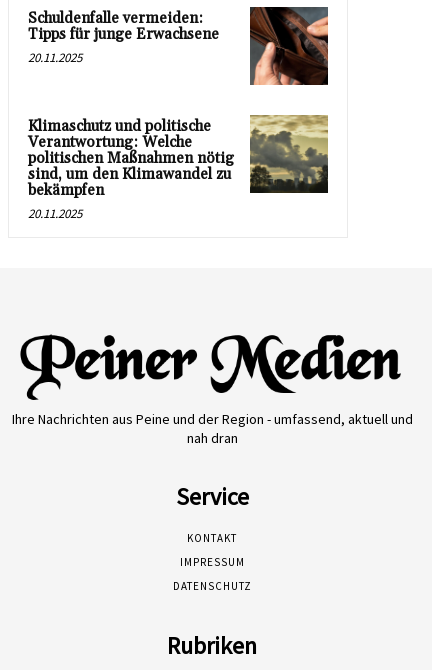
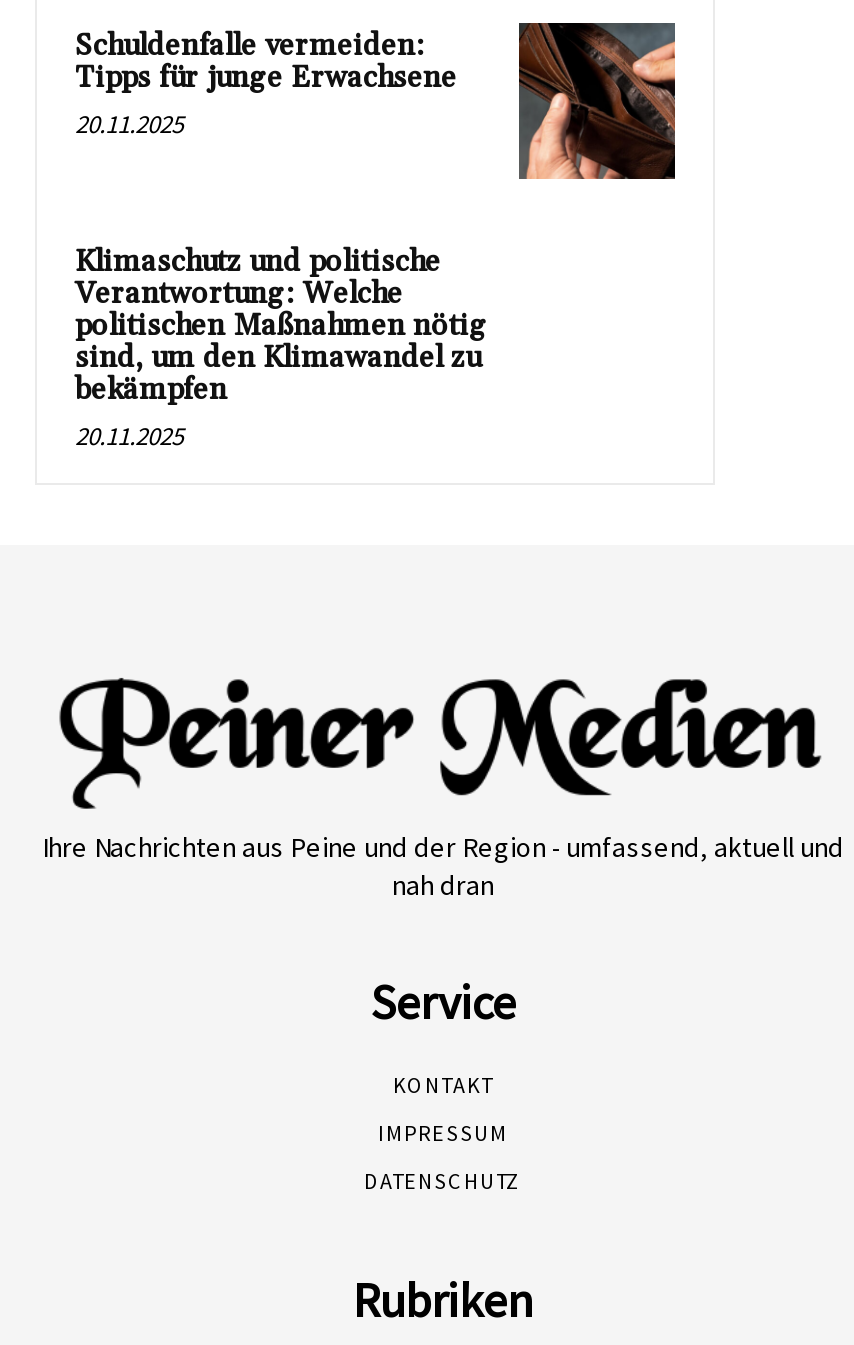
[249,114,329,194] [image] -> none

